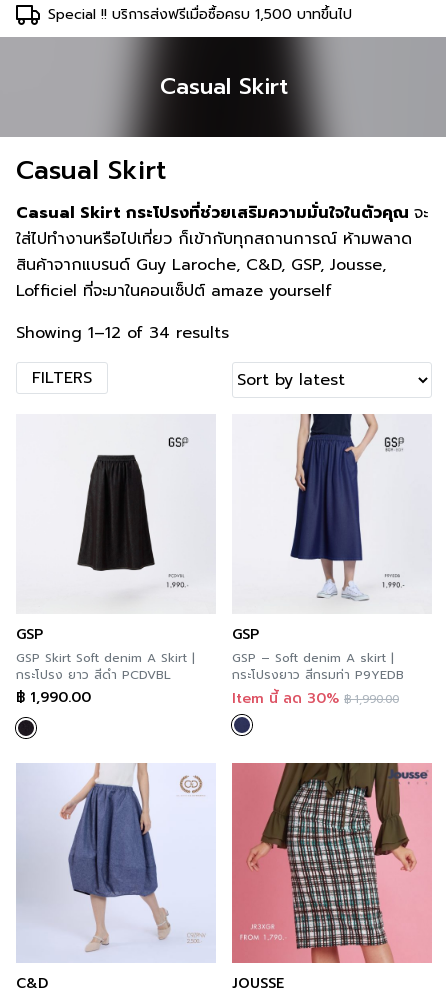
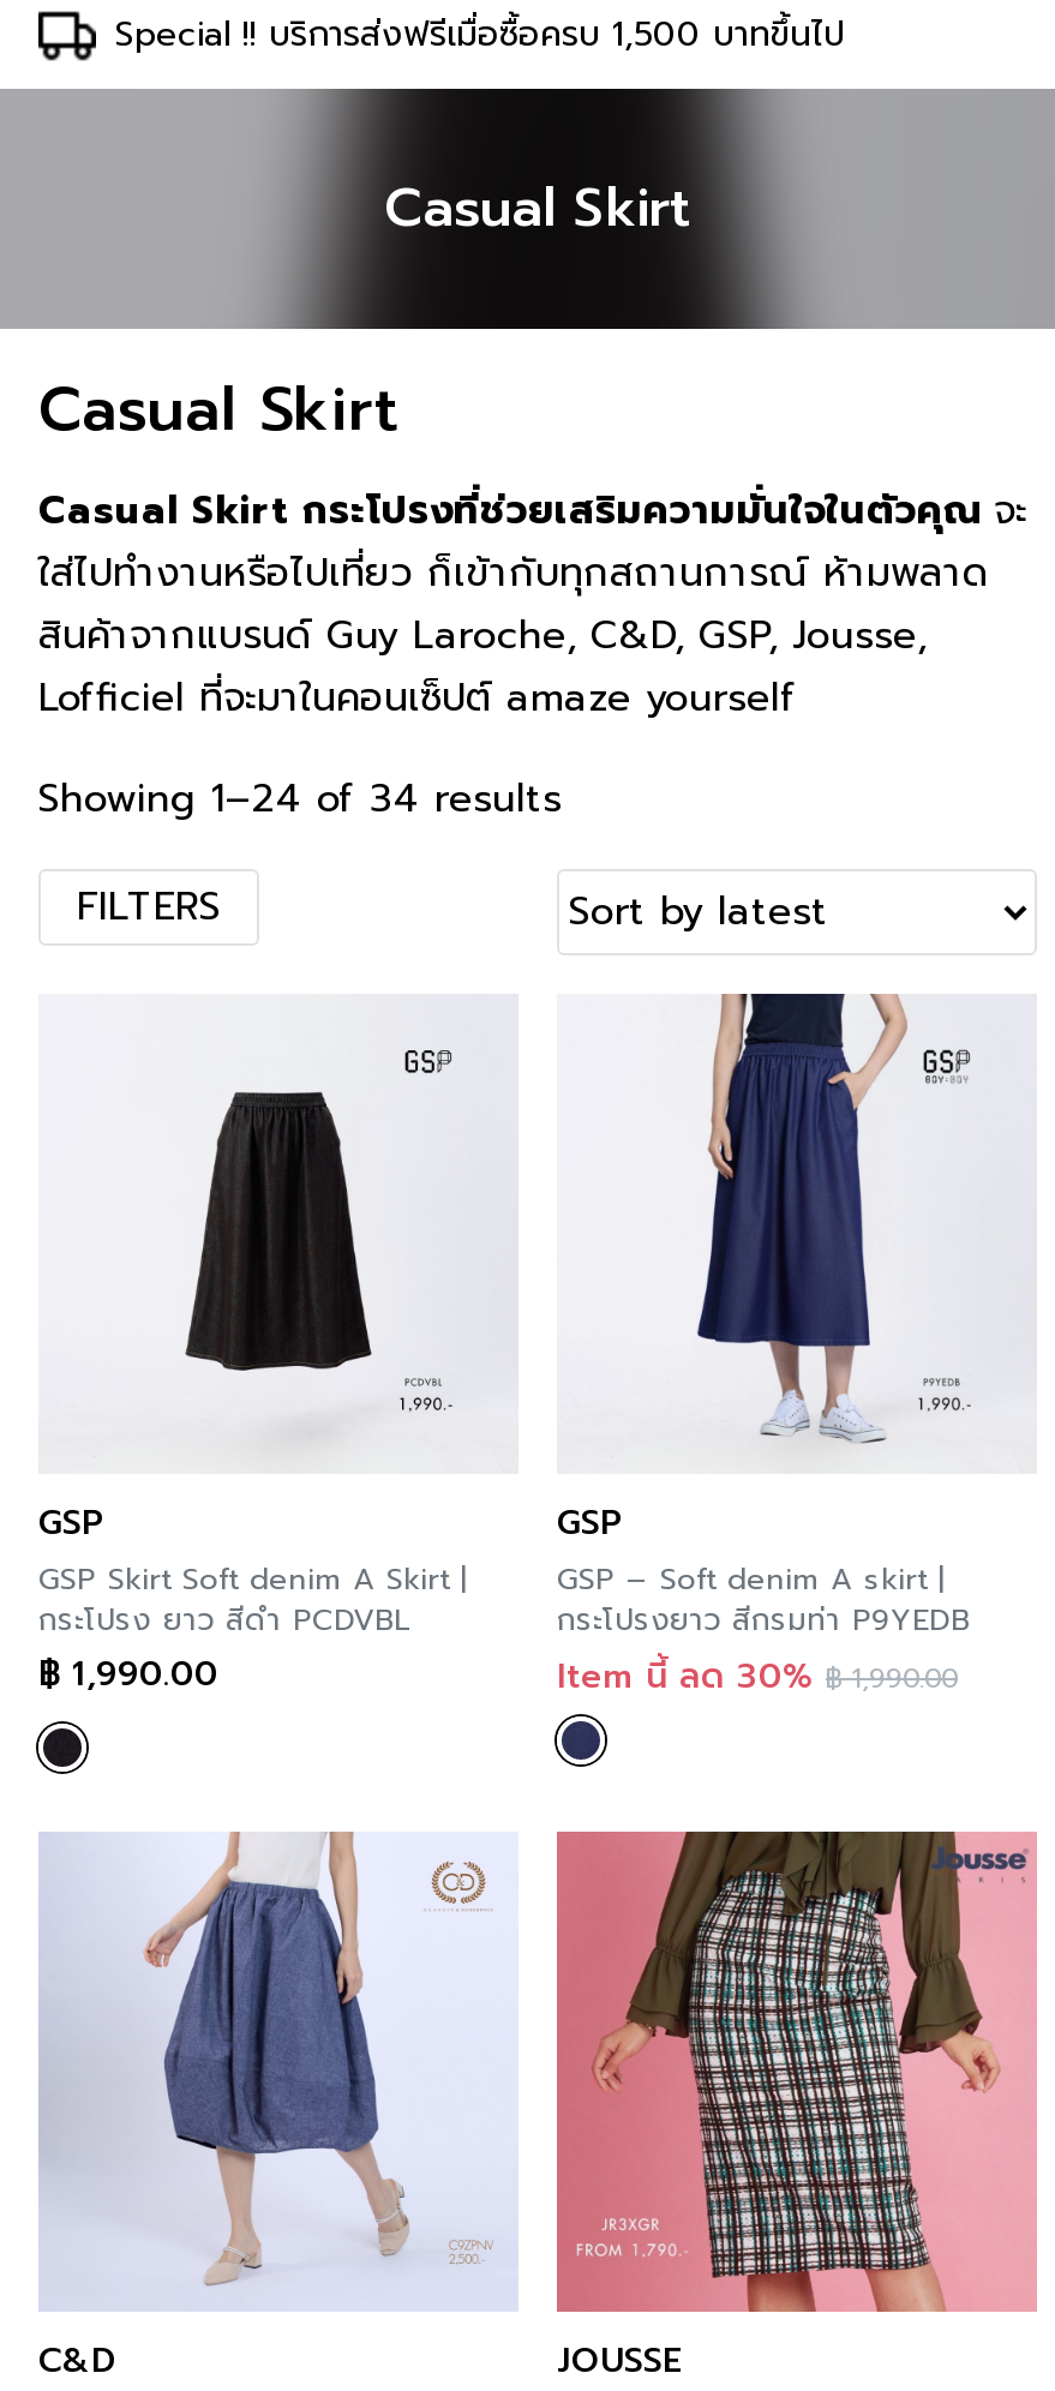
[16,321,229,345] Showing 1–12 of 34 results -> [38,771,562,828] Showing 1–24 of 34 results

